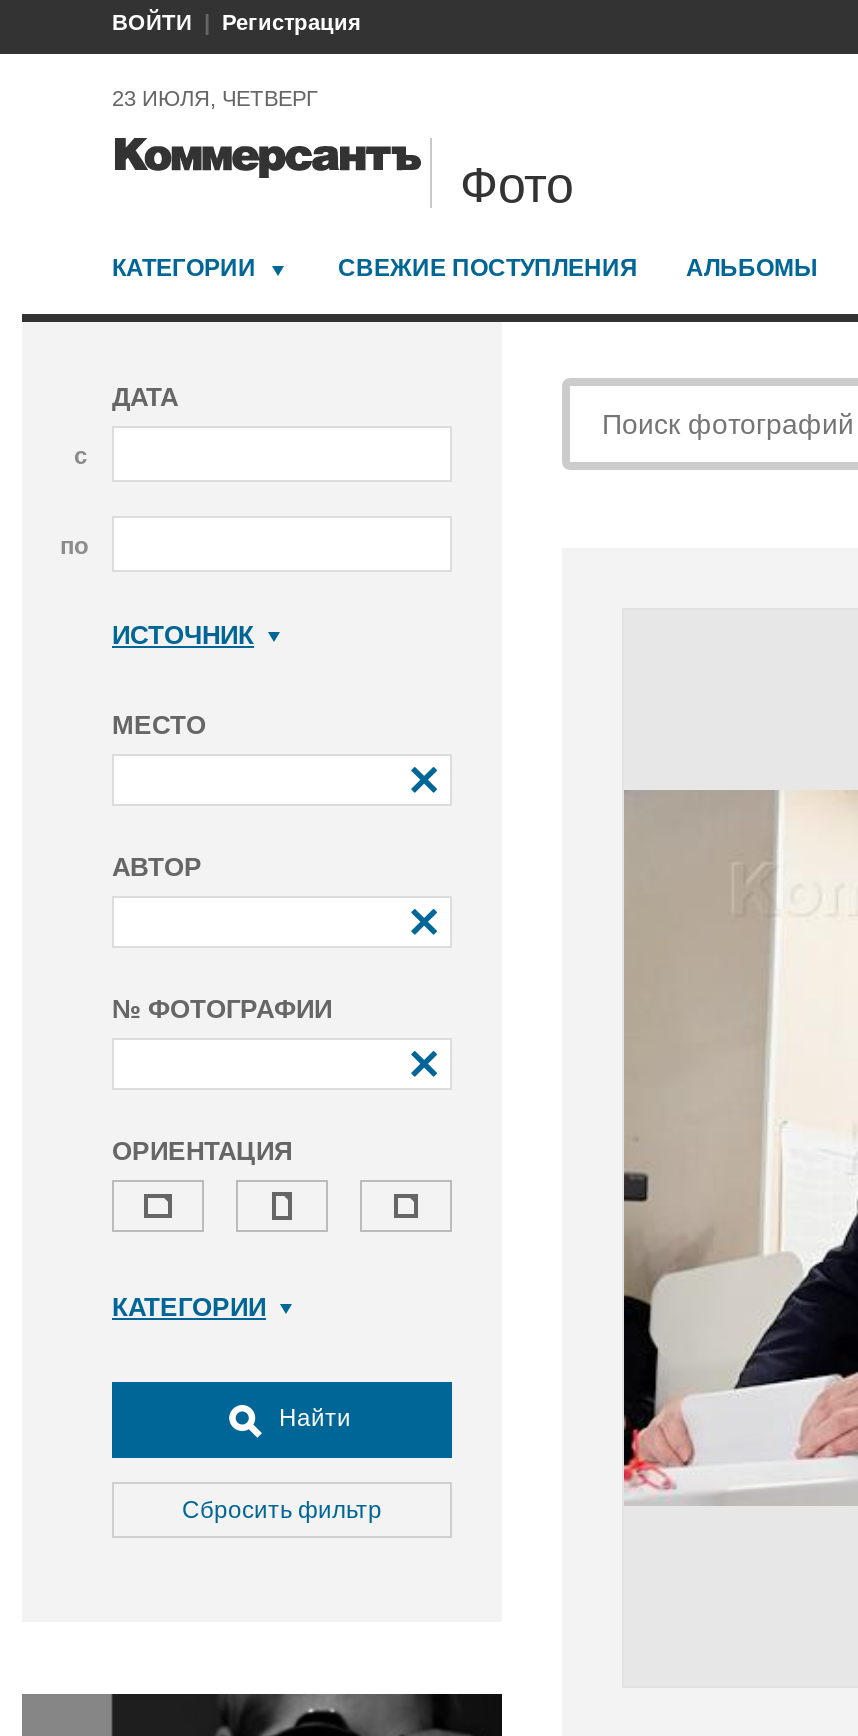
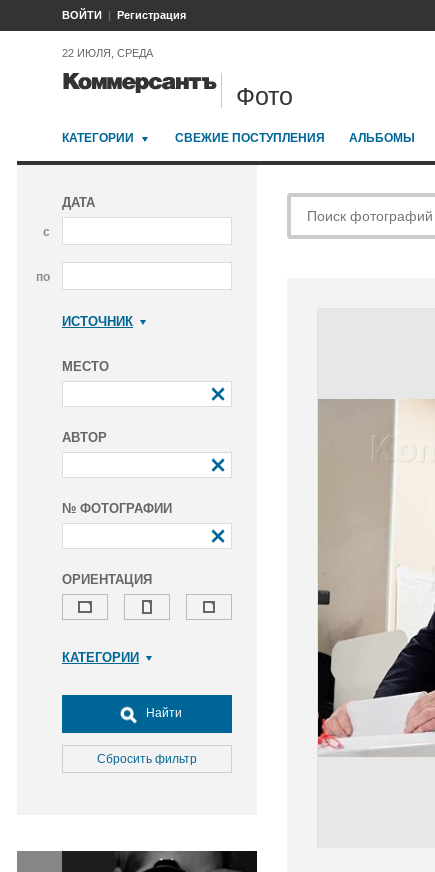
[112,86,318,110] 23 ИЮЛЯ, ЧЕТВЕРГ -> [62,47,153,59] 22 ИЮЛЯ, СРЕДА

